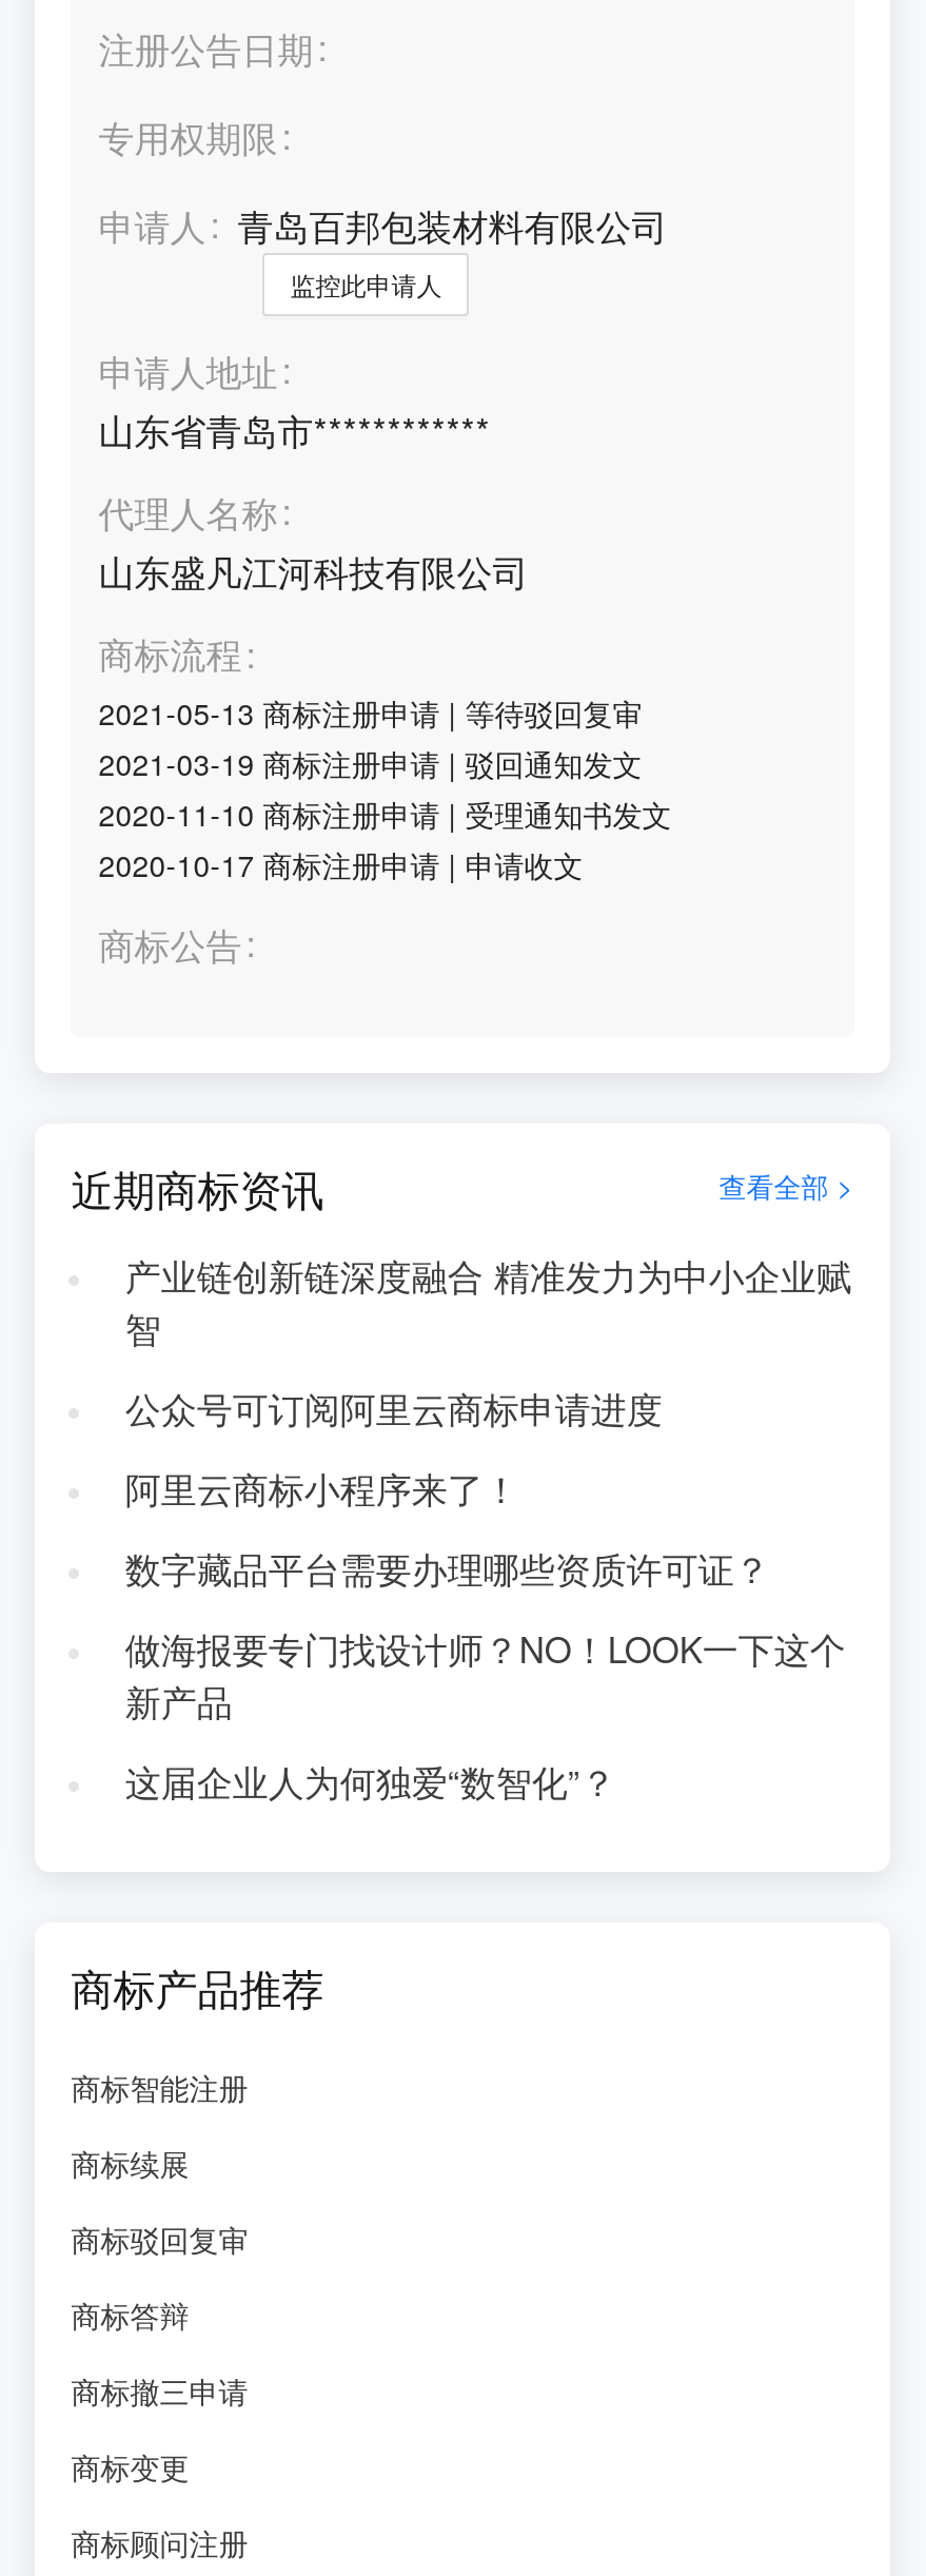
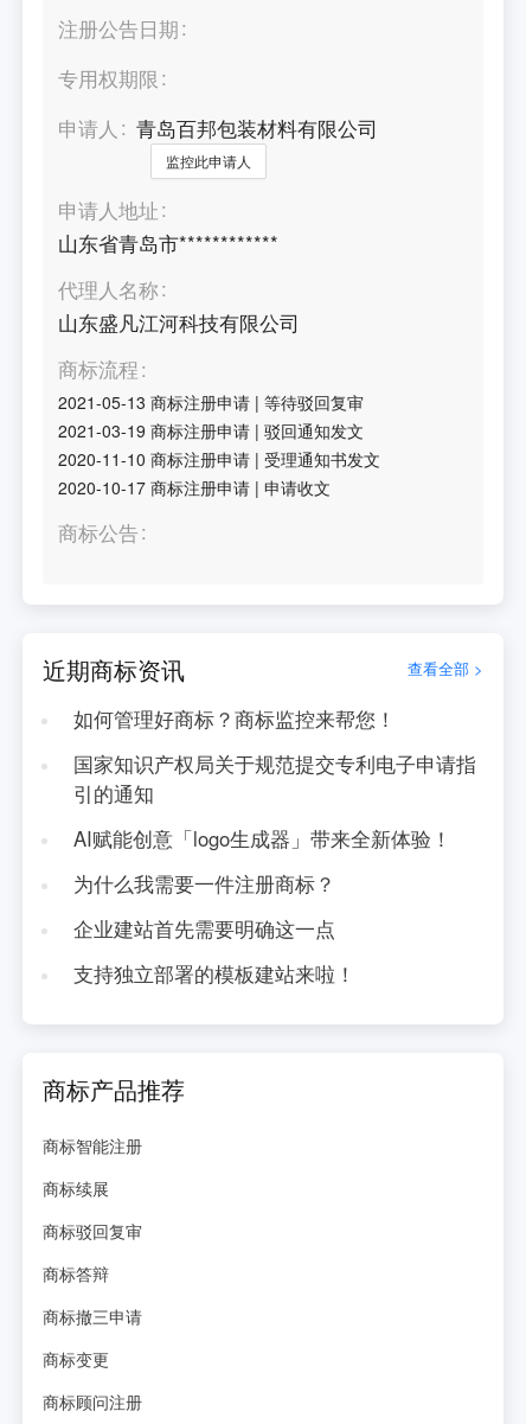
[125,1250,852,1353] 产业链创新链深度融合 精准发力为中小企业赋 | 智 -> [73,704,395,733] 如何管理好商标？商标监控来帮您！
[125,1383,662,1433] 公众号可订阅阿里云商标申请进度 -> [73,749,476,807] 国家知识产权局关于规范提交专利电子申请指 | 引的通知
[125,1463,519,1514] 阿里云商标小程序来了！ -> [73,824,451,853] AI赋能创意「logo生成器」带来全新体验！
[125,1543,770,1594] 数字藏品平台需要办理哪些资质许可证？ -> [73,869,335,898] 为什么我需要一件注册商标？
[125,1623,846,1726] 做海报要专门找设计师？NO！LOOK一下这个 | 新产品 -> [73,914,335,942] 企业建站首先需要明确这一点
[125,1756,616,1806] 这届企业人为何独爱“数智化”？ -> [73,959,355,988] 支持独立部署的模板建站来啦！

